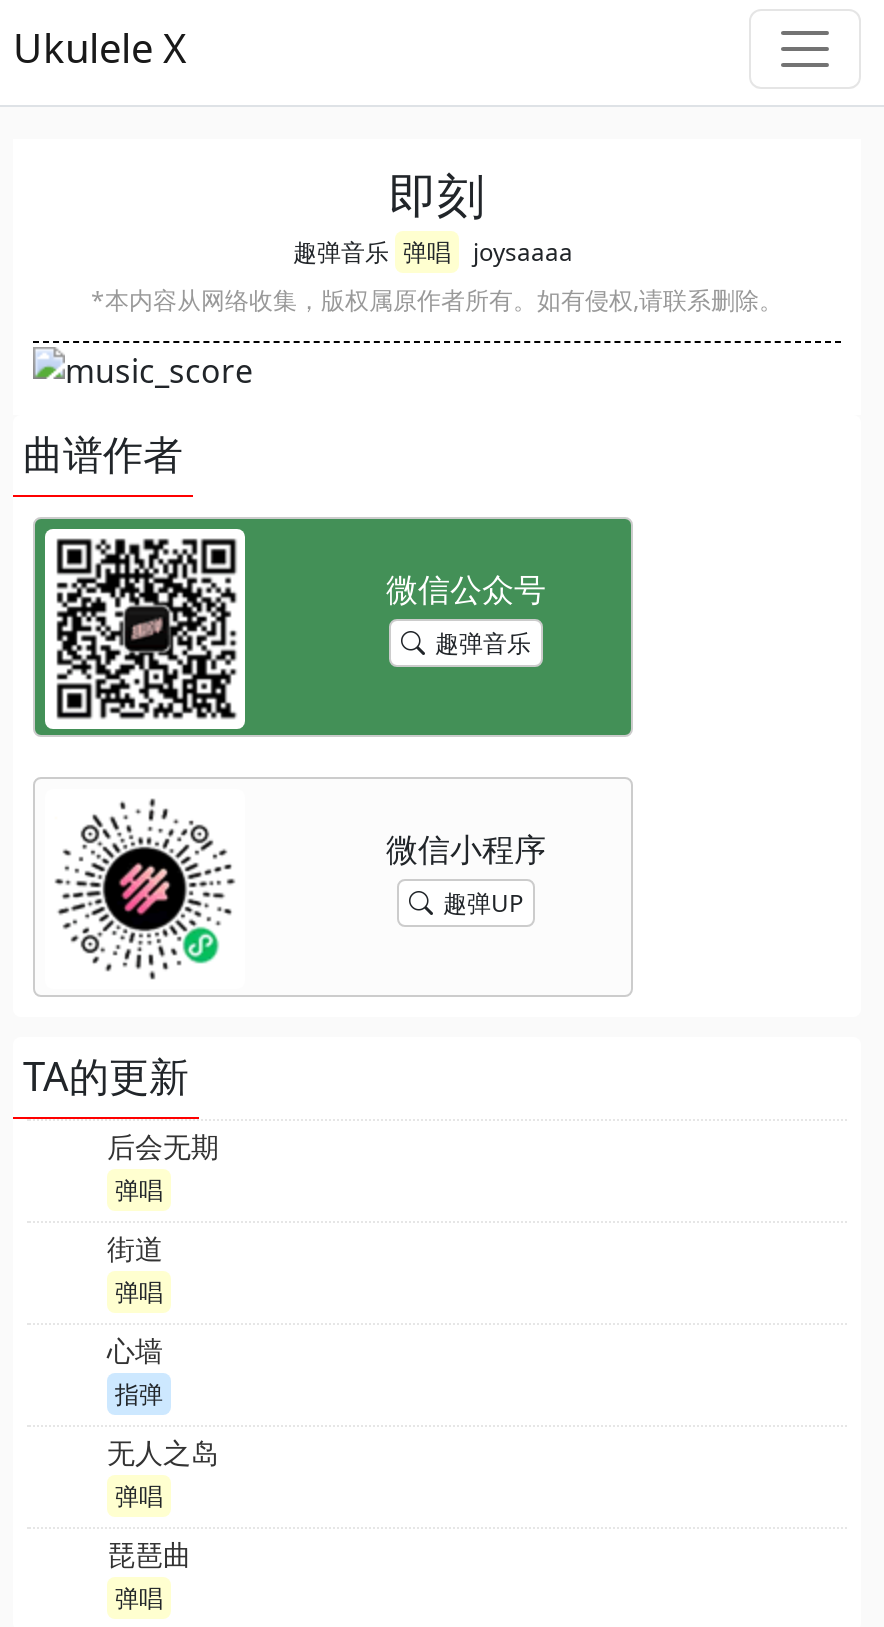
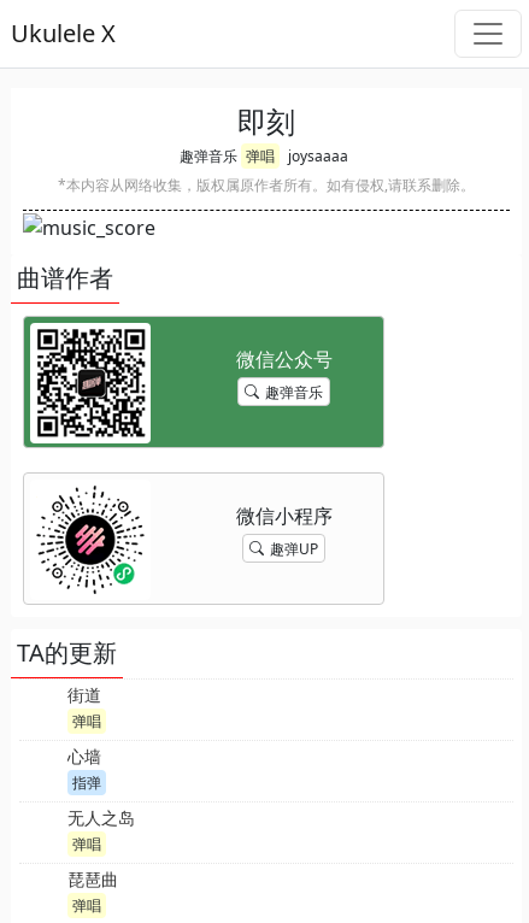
[107,1126,219,1206] 后会无期 | 弹唱 -> none

